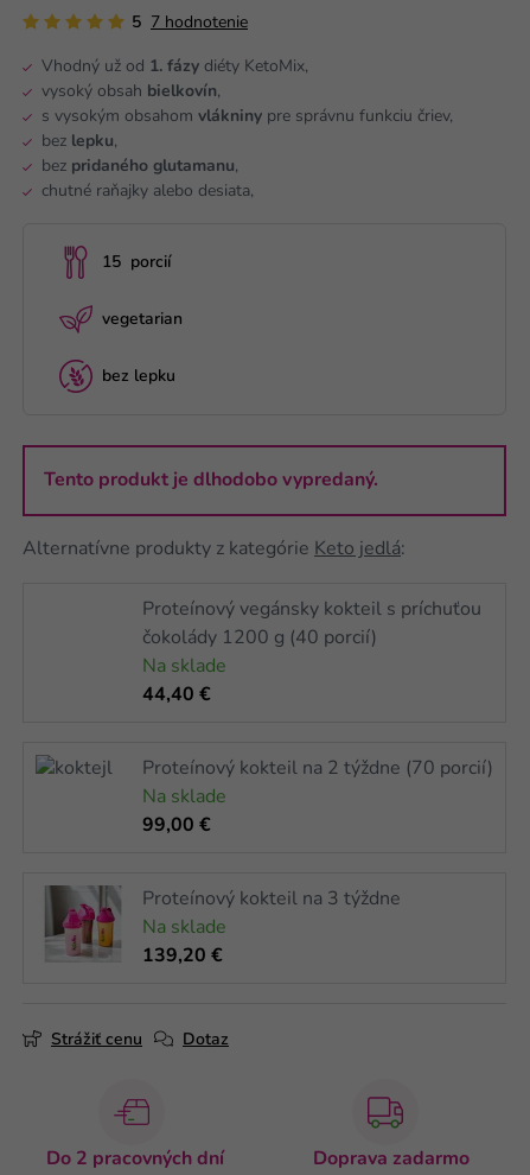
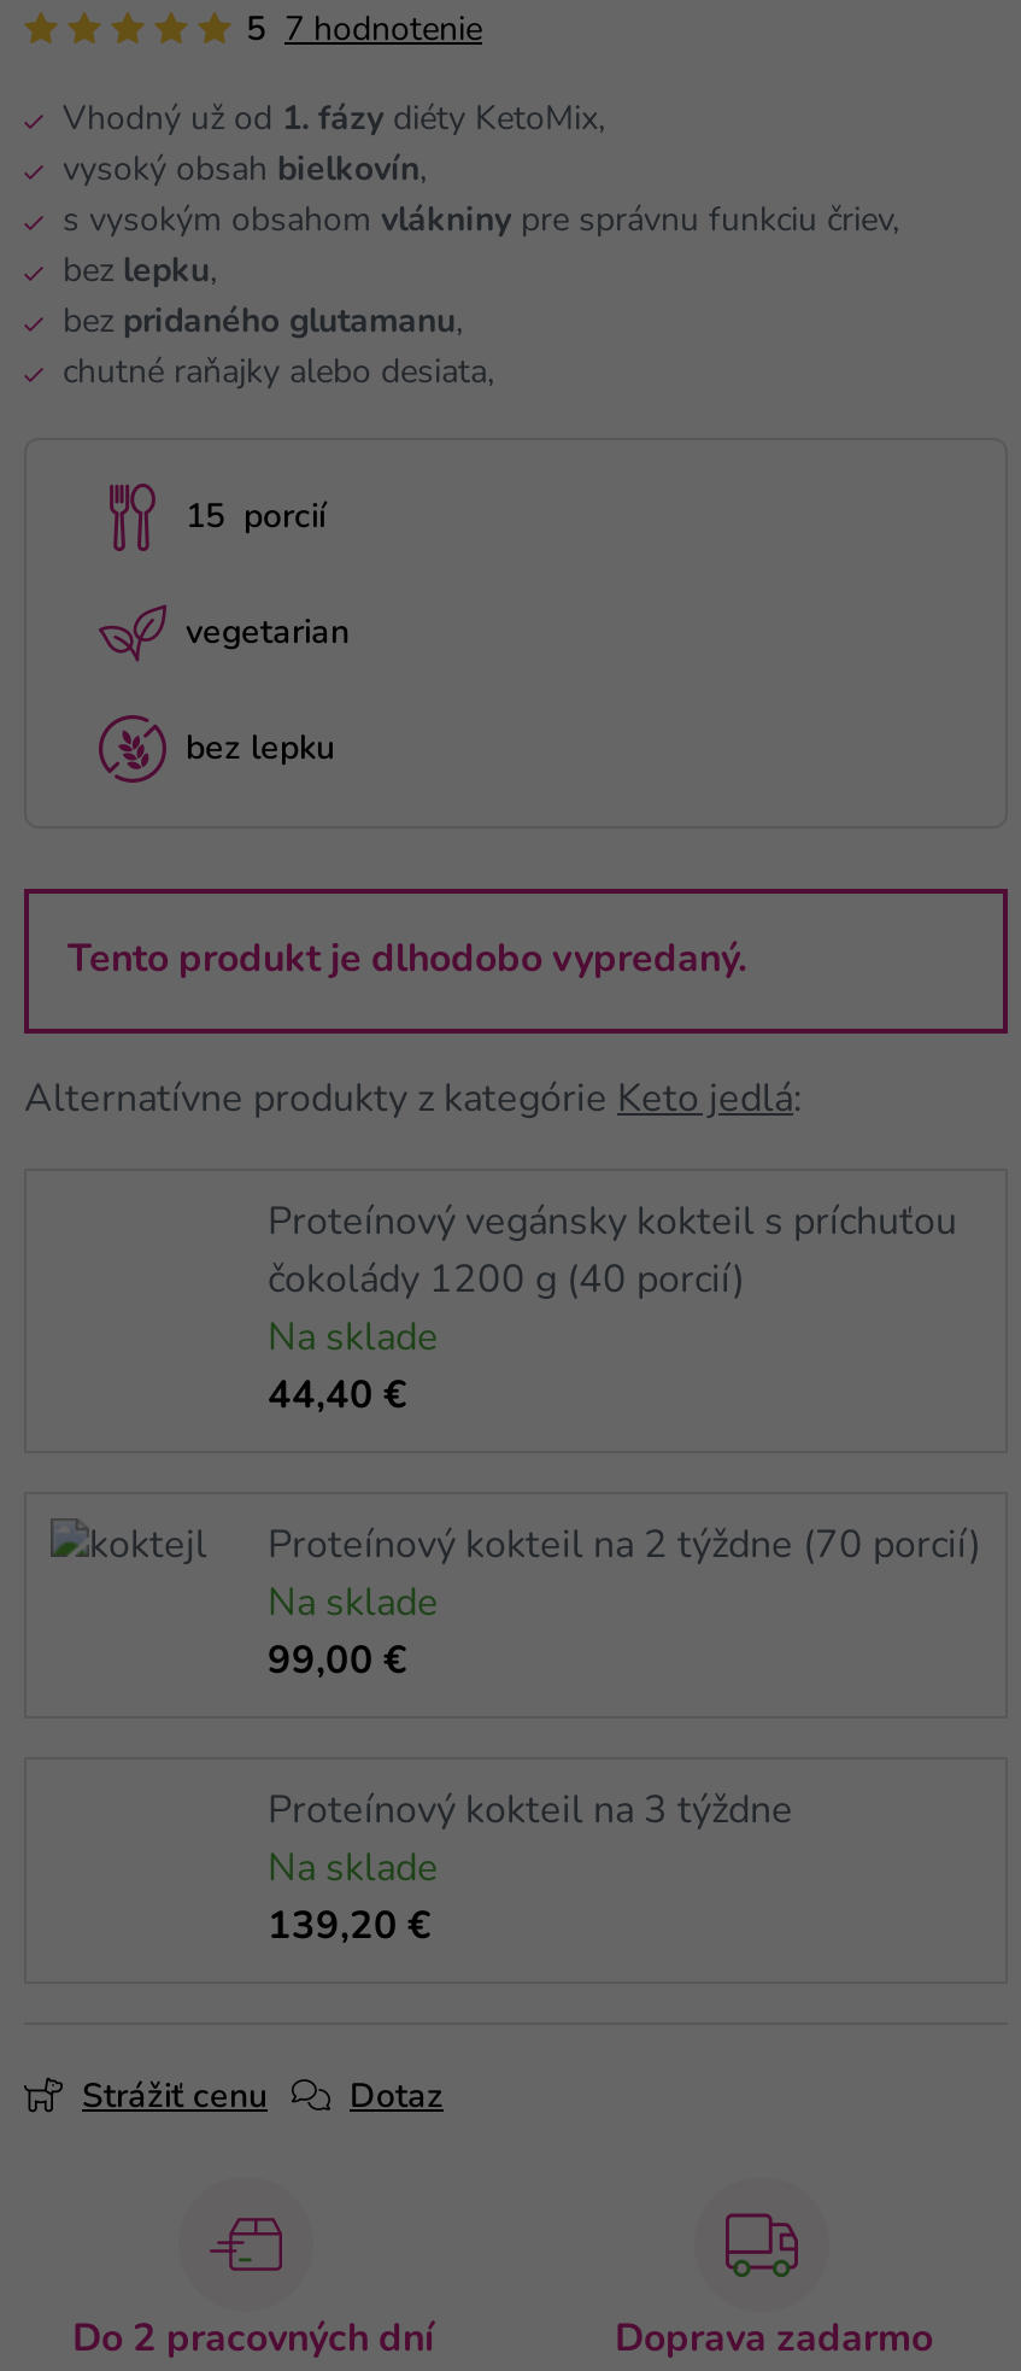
[44,884,122,963] [image] -> none

